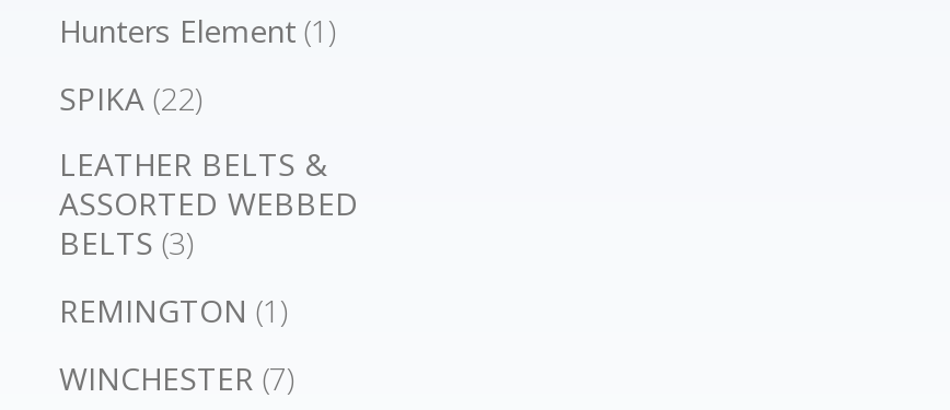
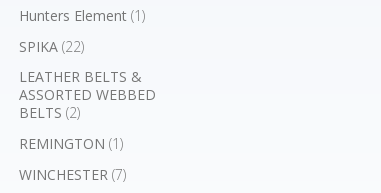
[59,223,193,264] BELTS (3) -> [19,103,80,122] BELTS (2)

